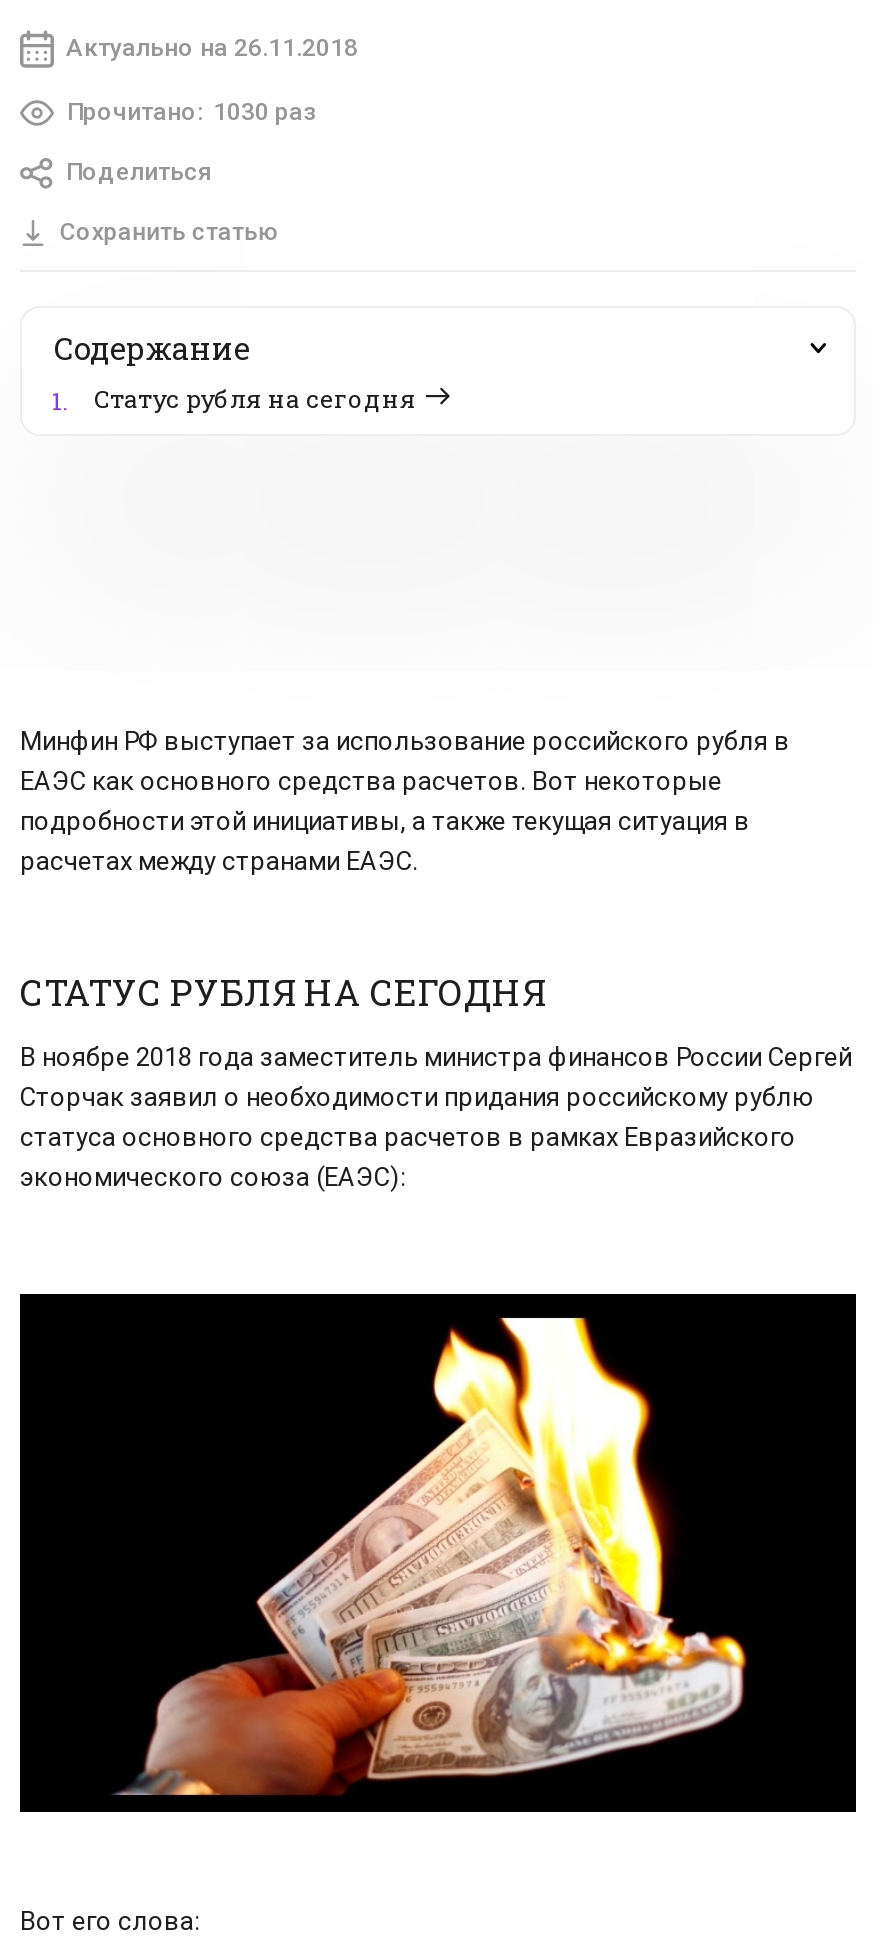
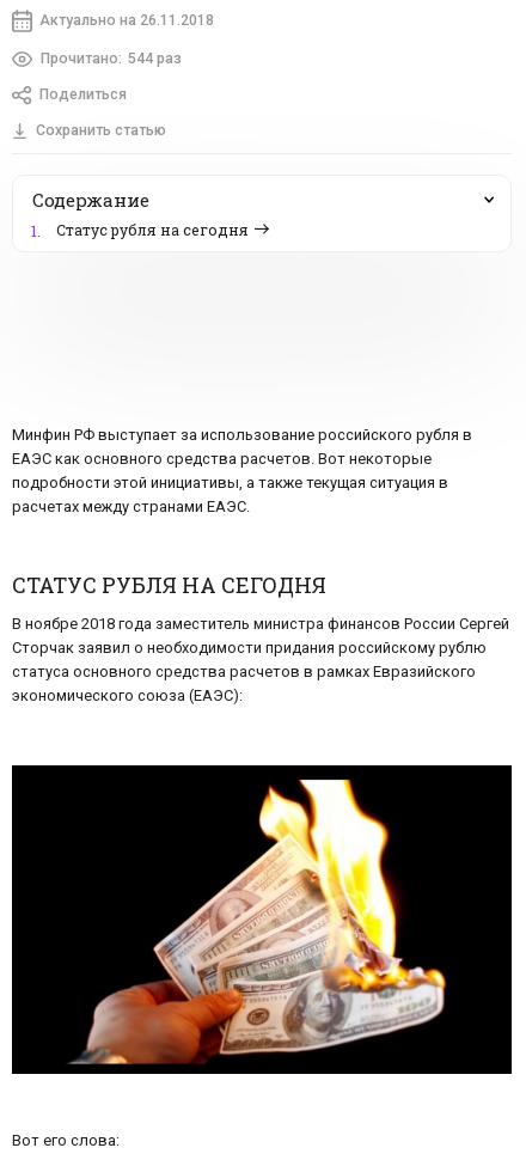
[67,97,317,125] Прочитано: 1030 раз -> [40,50,181,66] Прочитано: 544 раз

